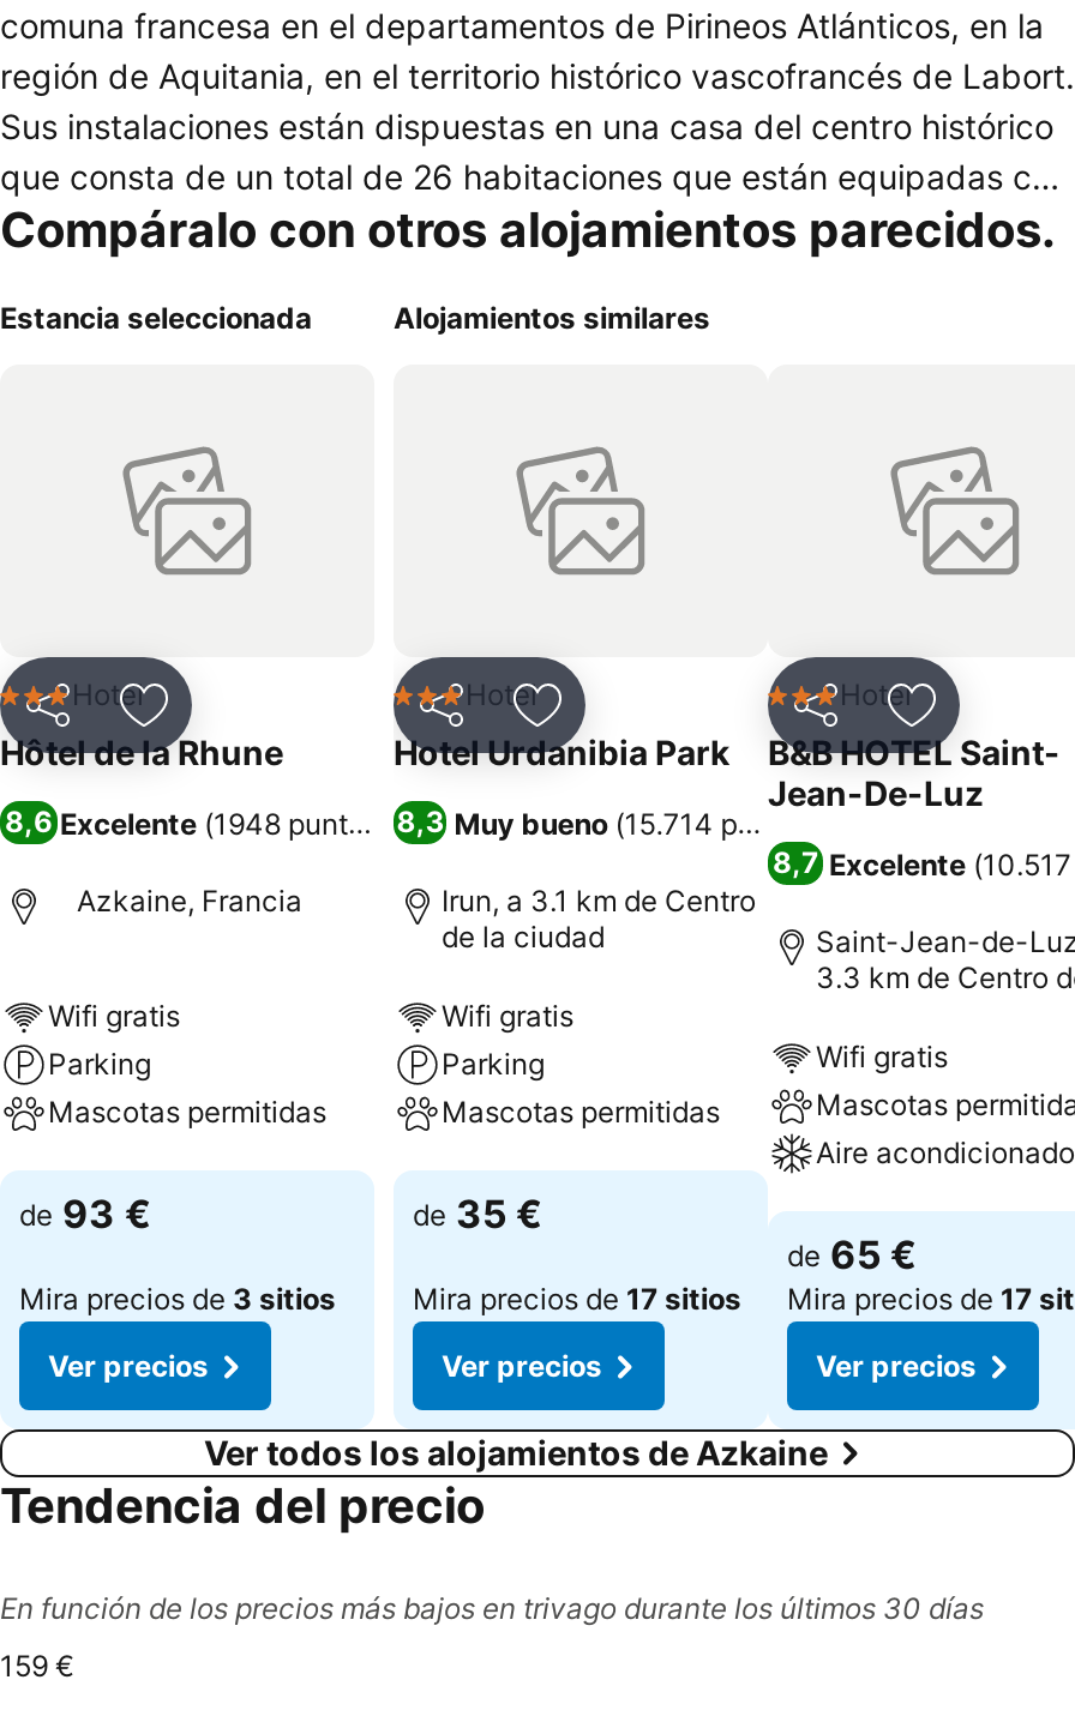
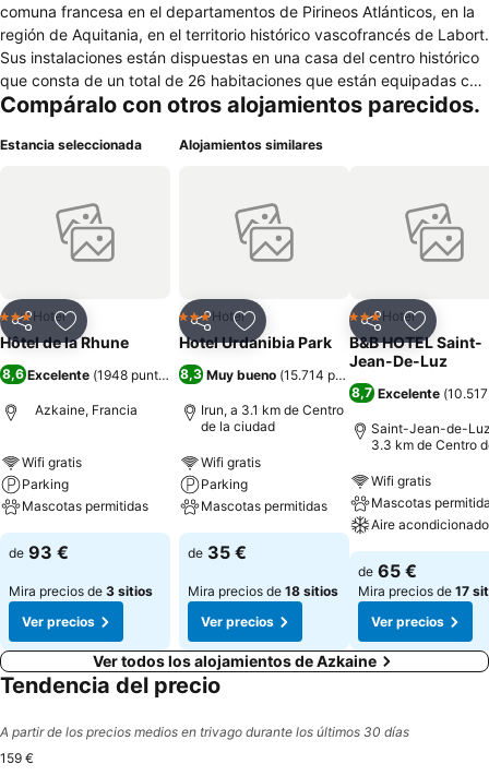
[413,1281,741,1317] Mira precios de 17 sitios -> [188,583,338,599] Mira precios de 18 sitios
[0,1590,984,1626] En función de los precios más bajos en trivago durante los últimos 30 días -> [0,724,409,740] A partir de los precios medios en trivago durante los últimos 30 días

